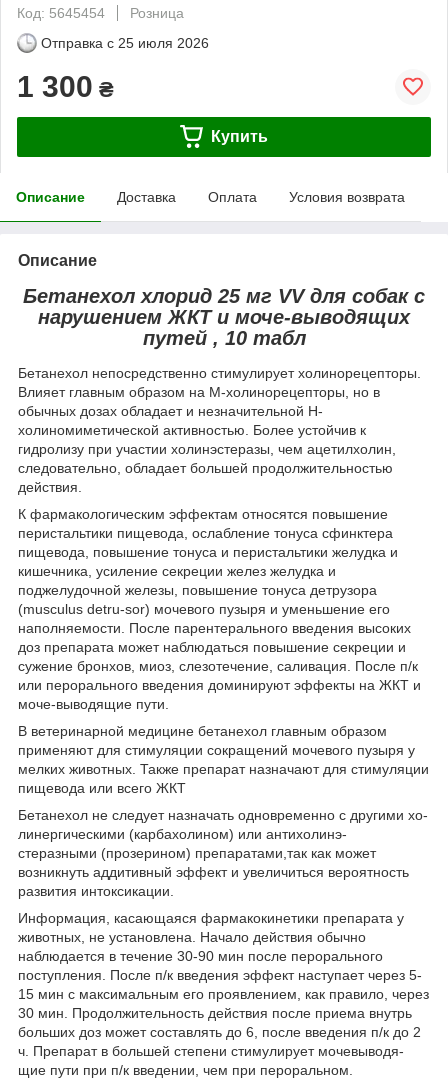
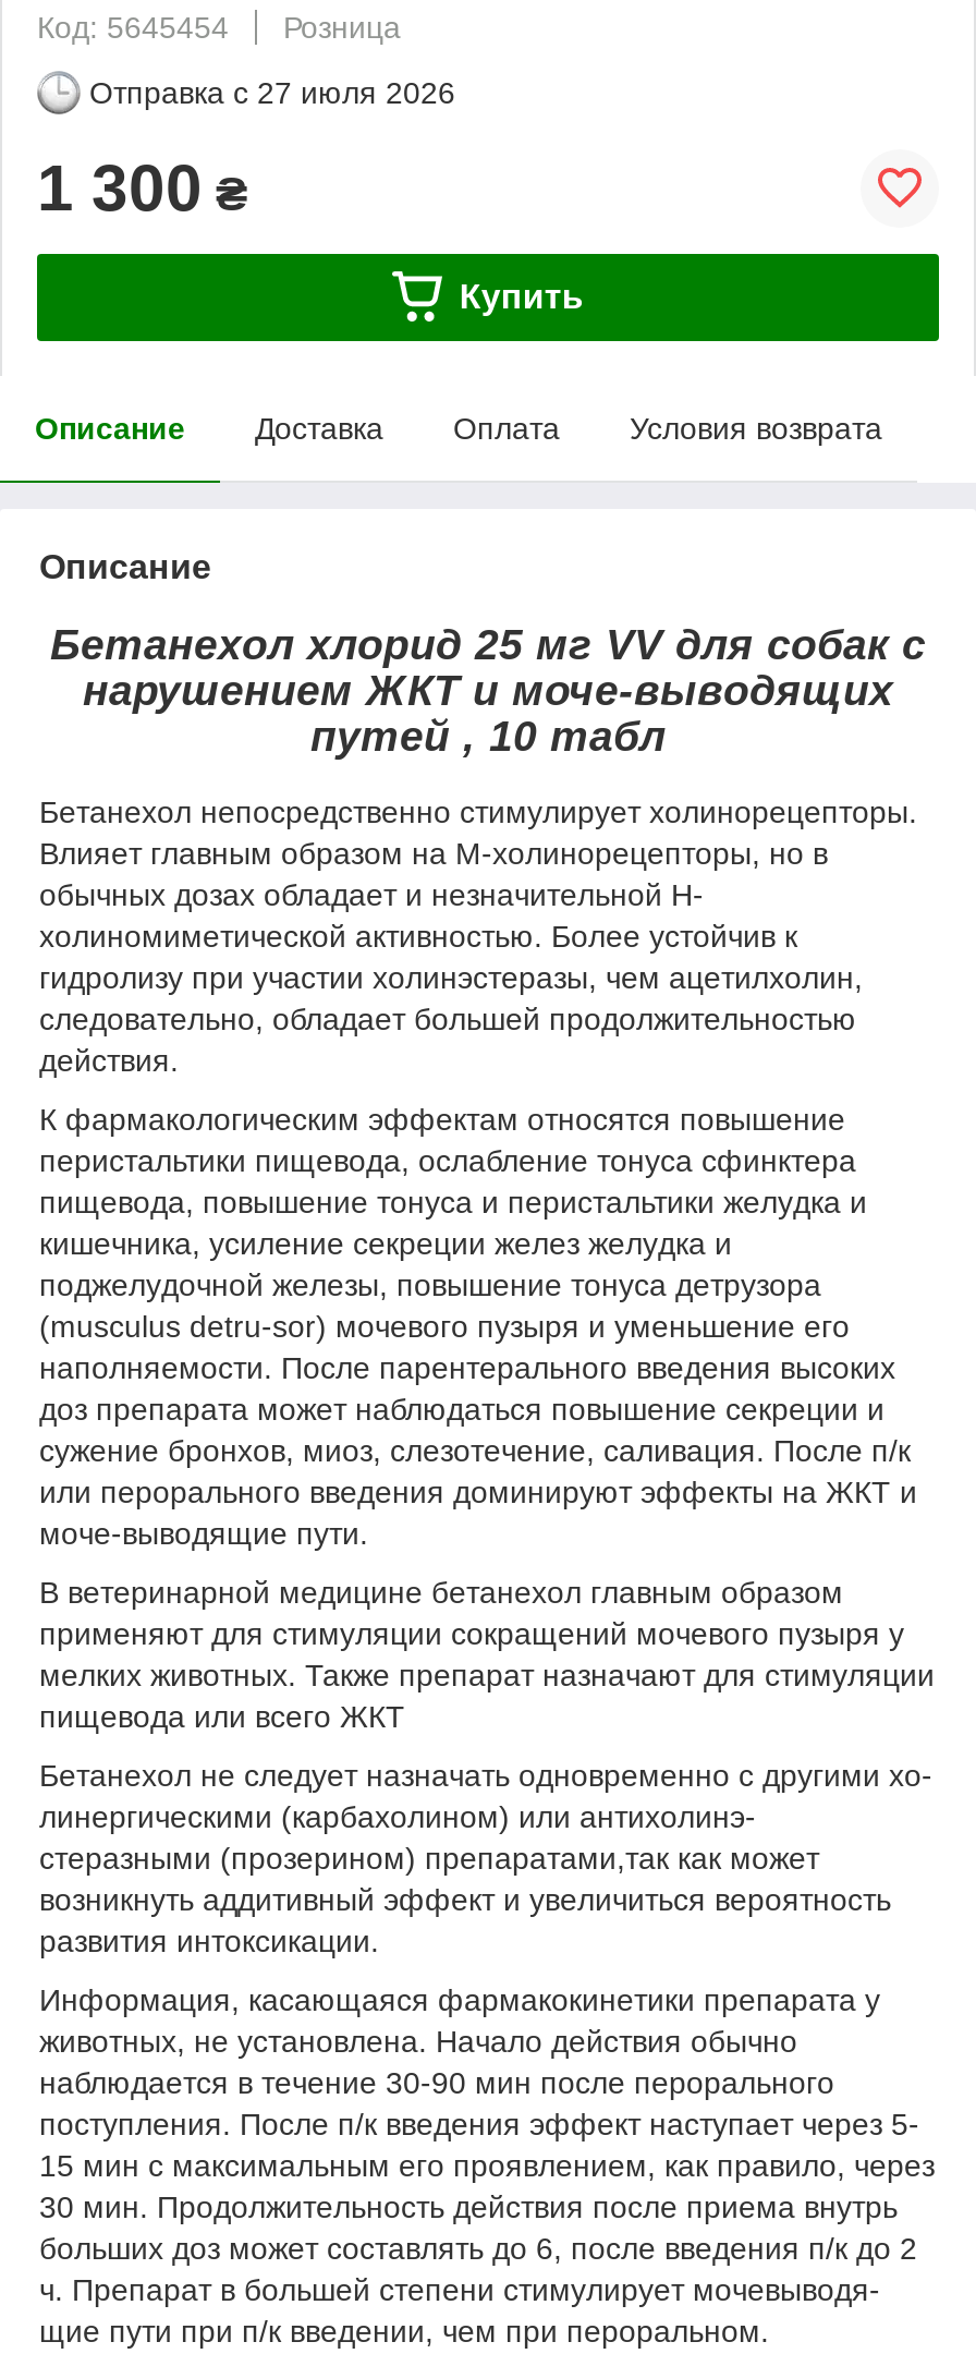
[41,35,209,51] Отправка с 25 июля 2026 -> [89,75,455,110] Отправка с 27 июля 2026

